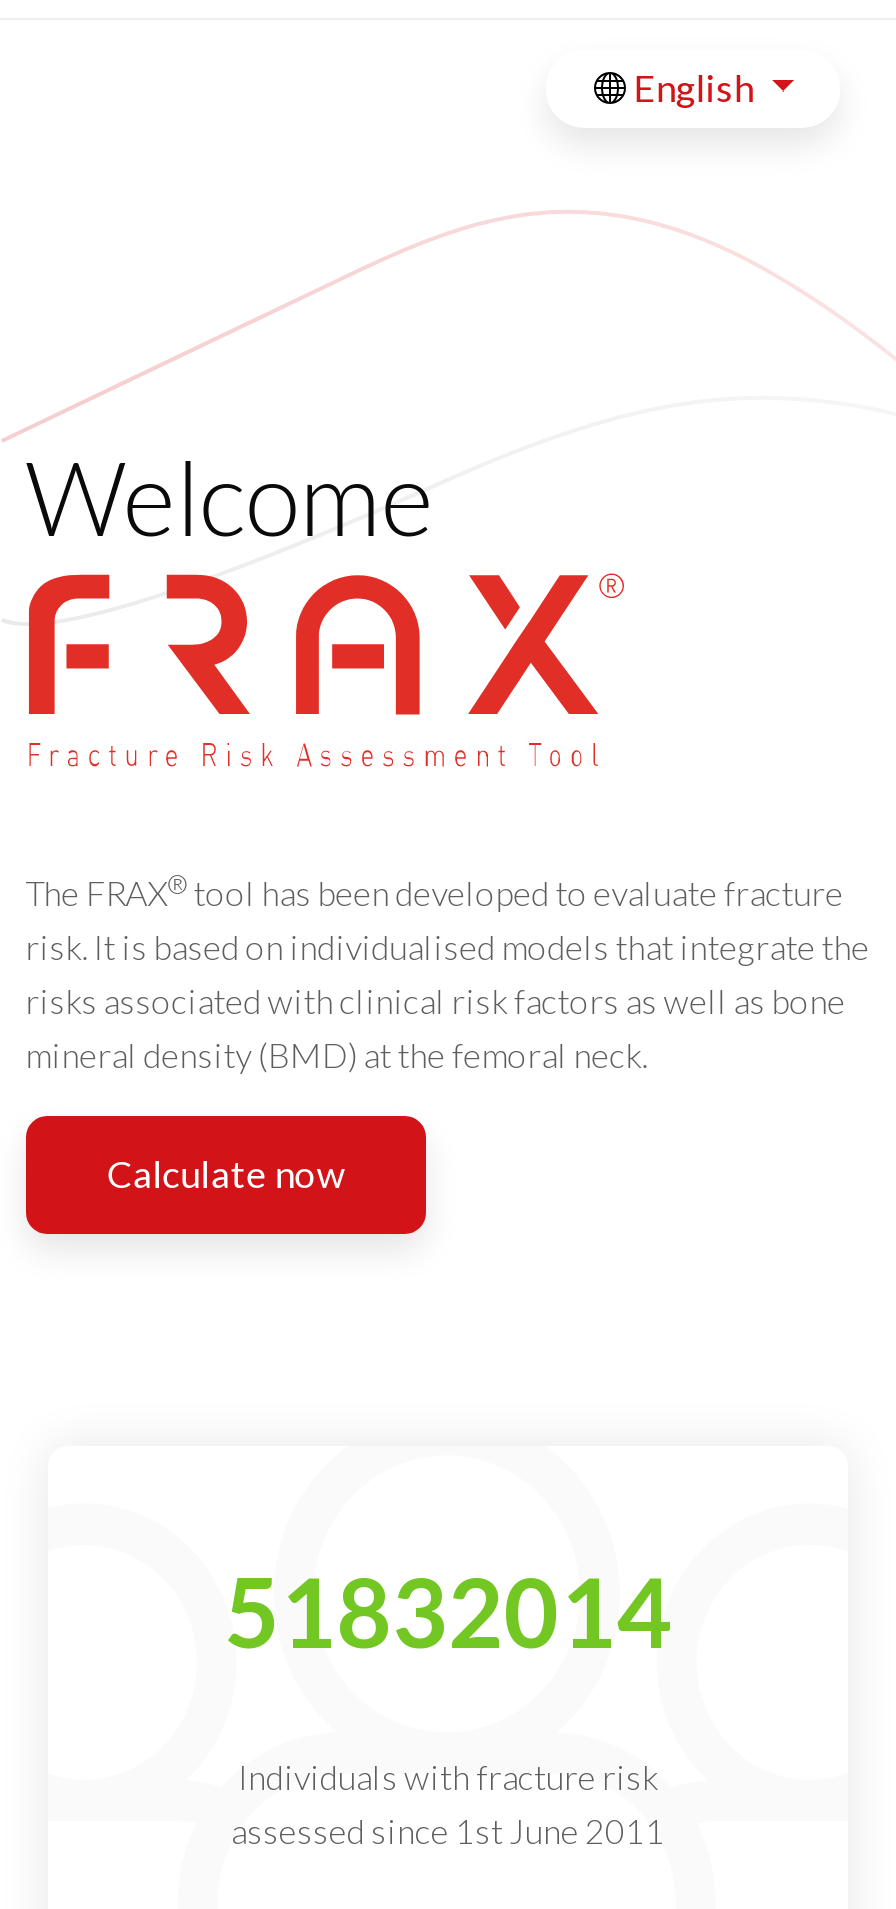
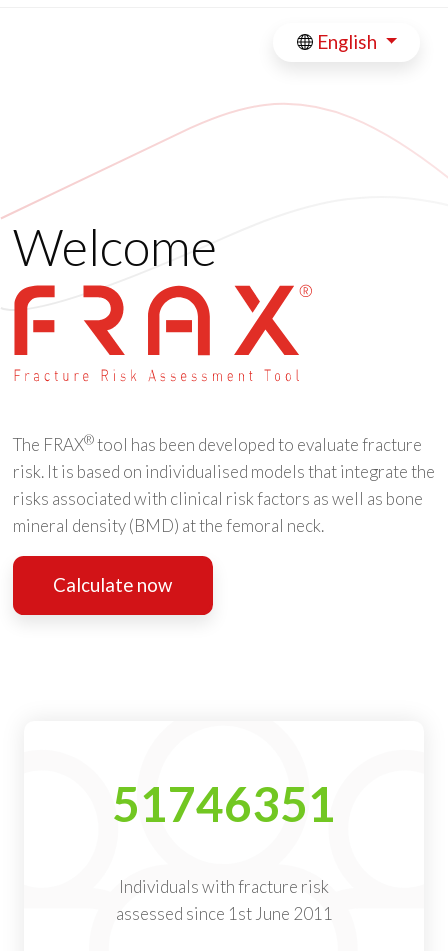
[224,1554,672,1668] 51832014 -> [112,775,336,832] 51746351

